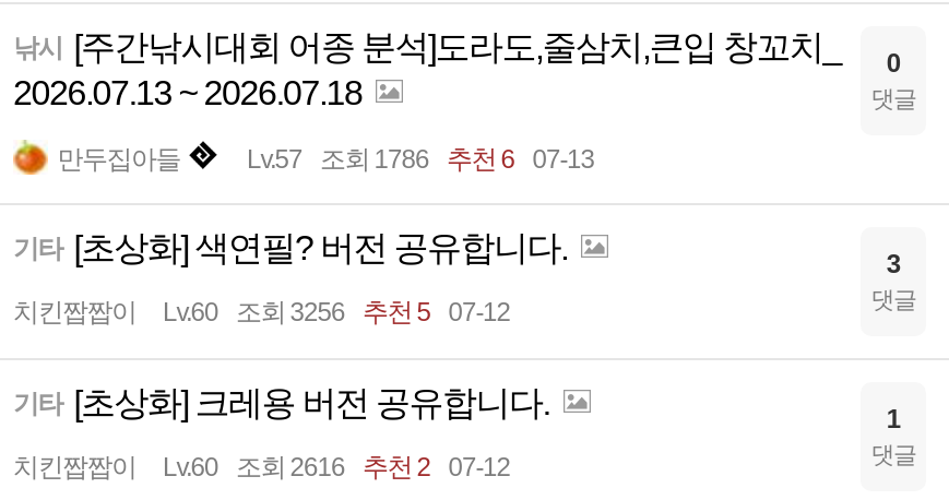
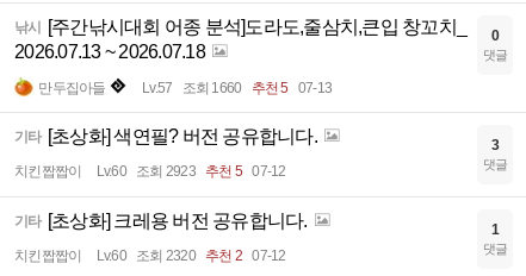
[247,144,594,175] Lv.57 조회 1786 추천 6 07-13 -> [142,80,332,96] Lv.57 조회 1660 추천 5 07-13
[163,297,510,328] Lv.60 조회 3256 추천 5 07-12 -> [96,163,286,180] Lv.60 조회 2923 추천 5 07-12
[163,452,510,483] Lv.60 조회 2616 추천 2 07-12 -> [96,247,286,264] Lv.60 조회 2320 추천 2 07-12

